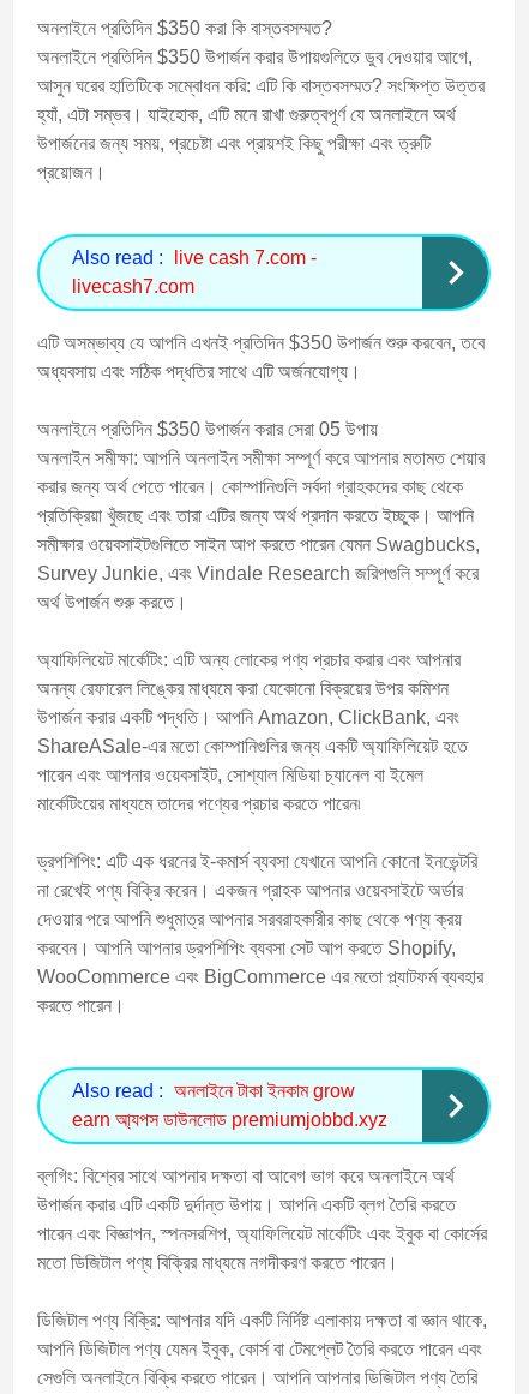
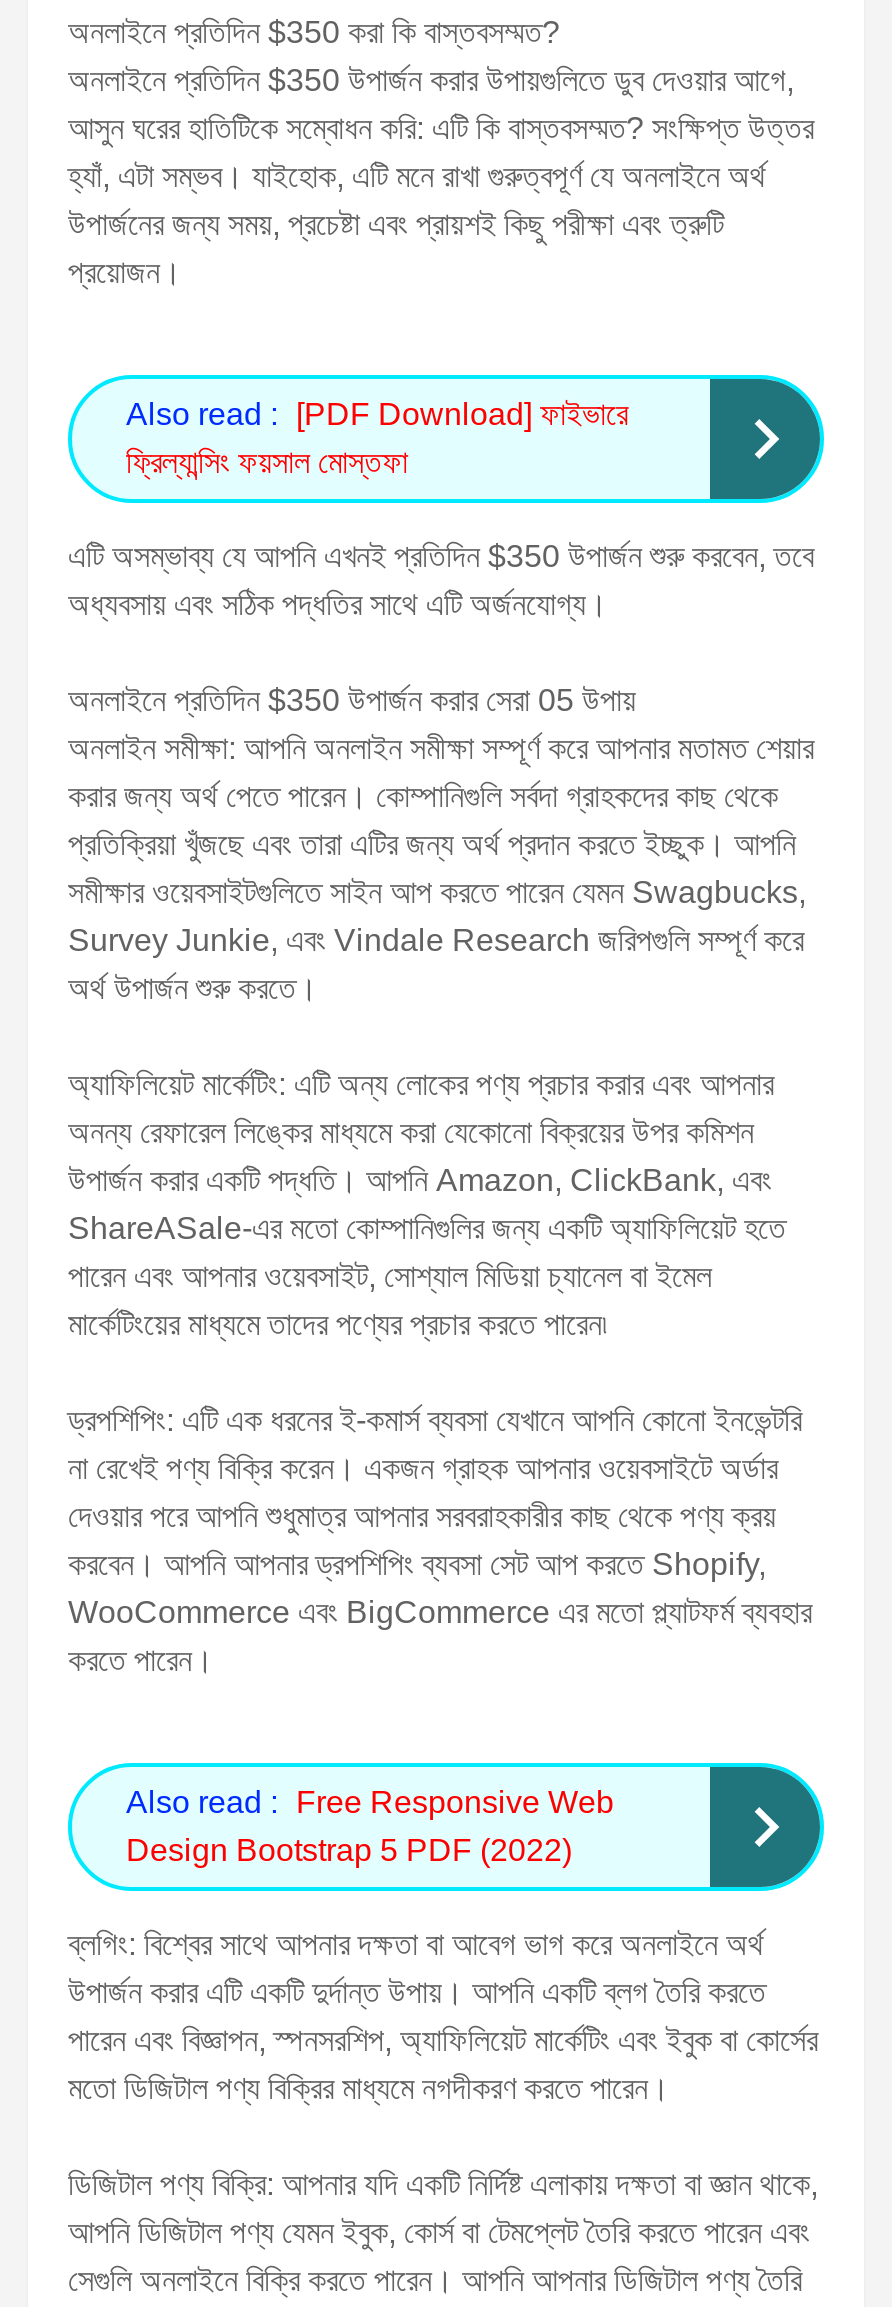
[72,248,317,297] Also read : live cash 7.com - | livecash7.com -> [126,398,628,480] Also read : [PDF Download] ফাইভারে | ফ্রিল্যান্সিং ফয়সাল মোস্তফা
[72,1081,387,1130] Also read : অনলাইনে টাকা ইনকাম grow | earn আ্যপস ডাউনলোড premiumjobbd.xyz -> [126,1786,614,1868] Also read : Free Responsive Web | Design Bootstrap 5 PDF (2022)

